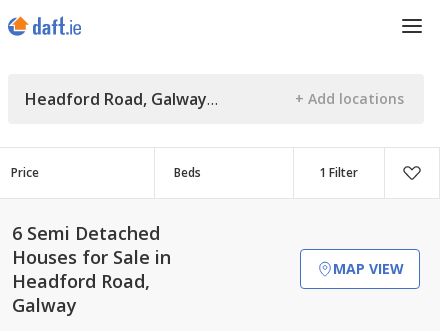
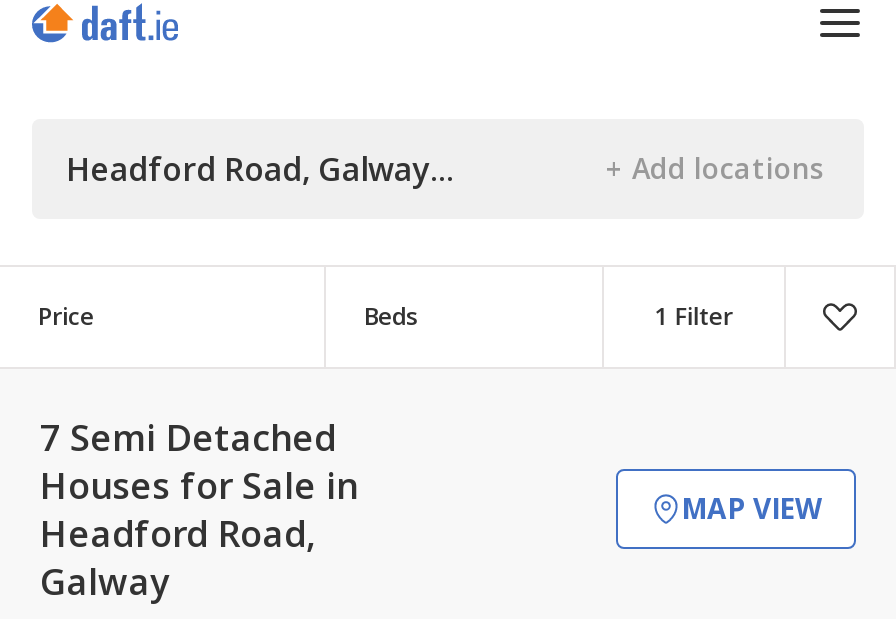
[12,221,160,245] 6 Semi Detached -> [40,413,336,461] 7 Semi Detached

